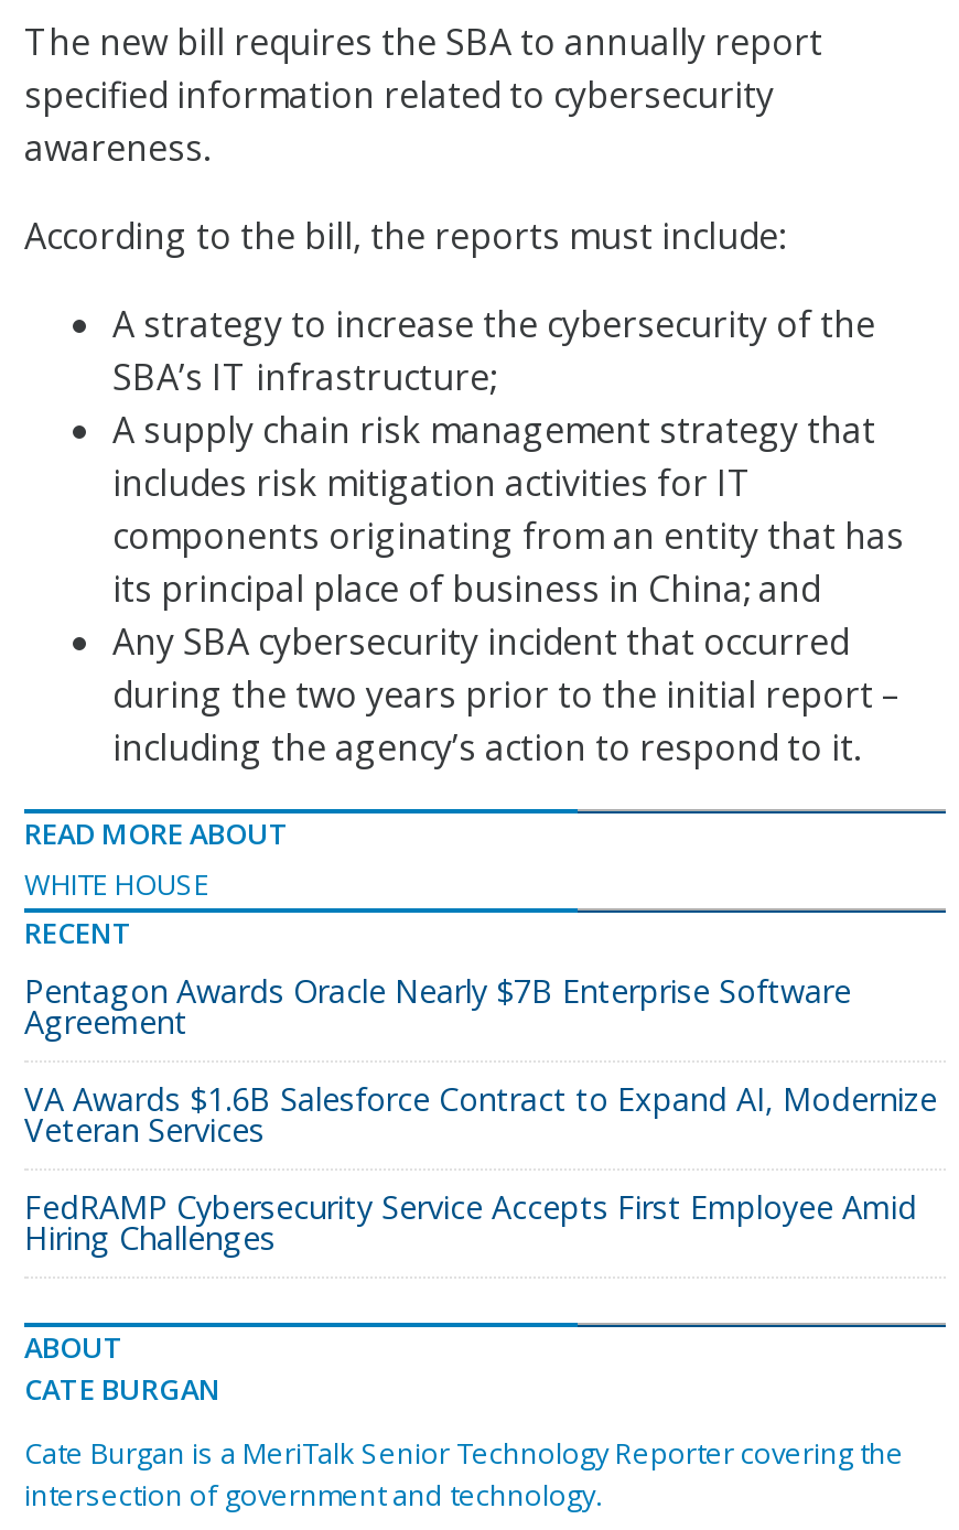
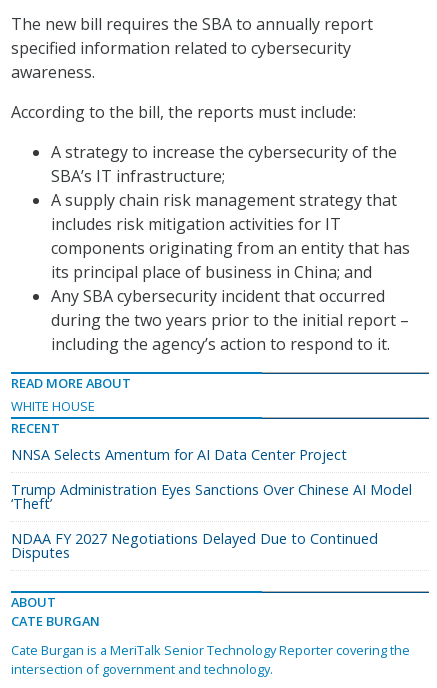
[24,970,851,1043] Pentagon Awards Oracle Nearly $7B Enterprise Software | Agreement -> [11,445,347,464] NNSA Selects Amentum for AI Data Center Project
[24,1078,937,1151] VA Awards $1.6B Salesforce Contract to Expand AI, Modernize | Veteran Services -> [11,480,412,513] Trump Administration Eyes Sanctions Over Chinese AI Model | ‘Theft’
[24,1186,917,1259] FedRAMP Cybersecurity Service Accepts First Employee Amid | Hiring Challenges -> [11,529,378,562] NDAA FY 2027 Negotiations Delayed Due to Continued | Disputes

